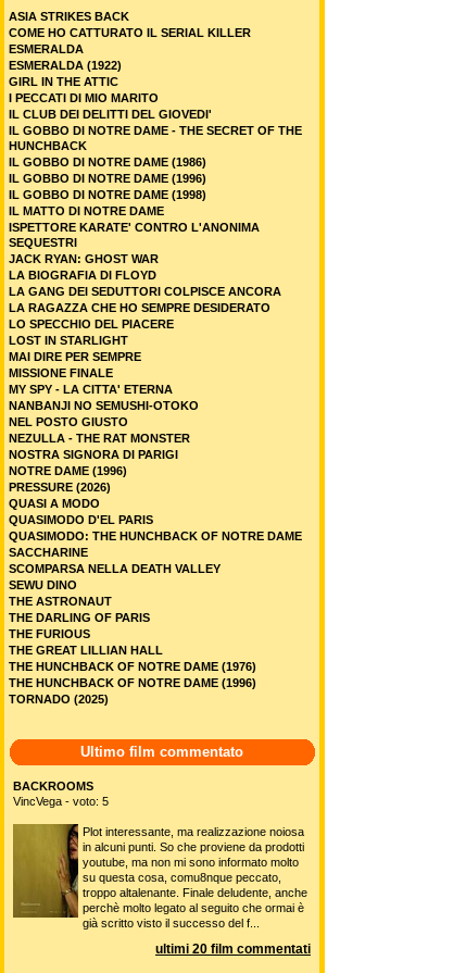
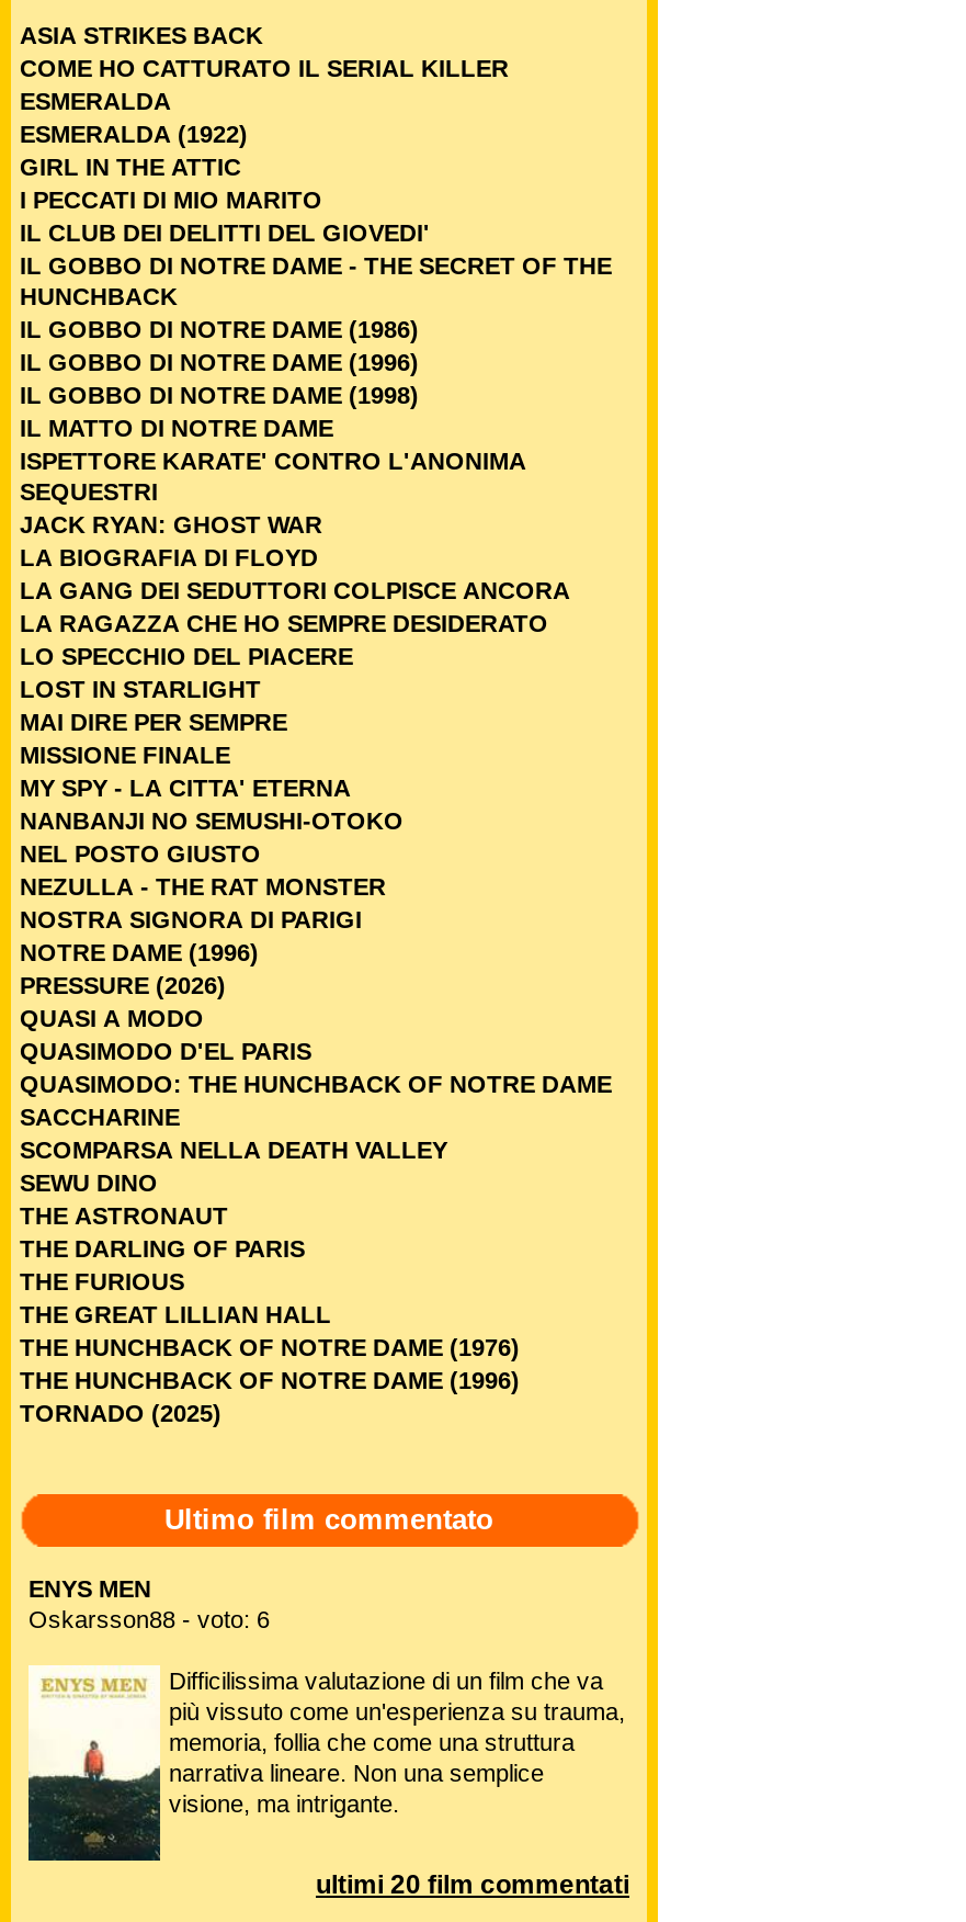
[13,779,109,808] BACKROOMS | VincVega - voto: 5 -> [29,1575,270,1632] ENYS MEN | Oskarsson88 - voto: 6
[12,825,307,930] [image] | Plot interessante, ma realizzazione noiosa | in alcuni punti. So che proviene da prodotti | youtube, ma non mi sono informato molto | su questa cosa, comu8nque peccato, | troppo altalenante. Finale deludente, anche | perchè molto legato al seguito che ormai è | già scritto visto il successo del f... -> [26,1663,625,1863] [image] | Difficilissima valutazione di un film che va | più vissuto come un'esperienza su trauma, | memoria, follia che come una struttura | narrativa lineare. Non una semplice | visione, ma intrigante.

